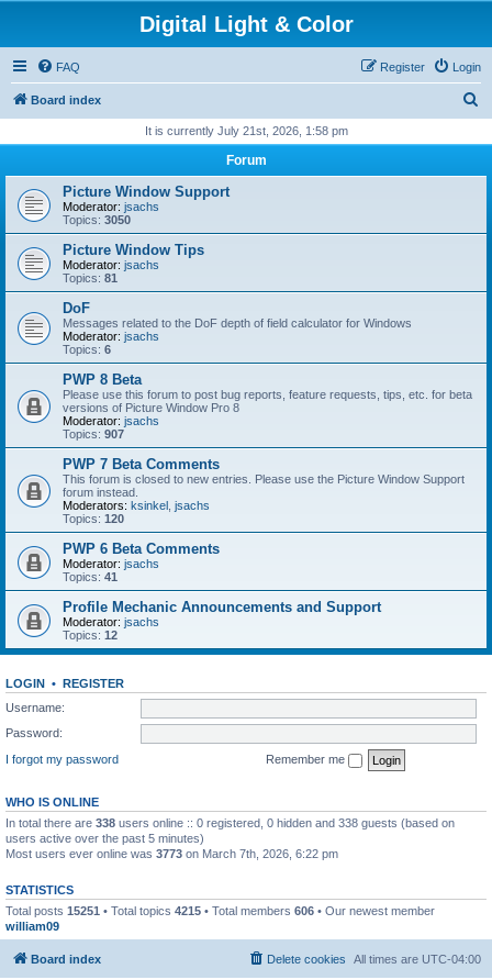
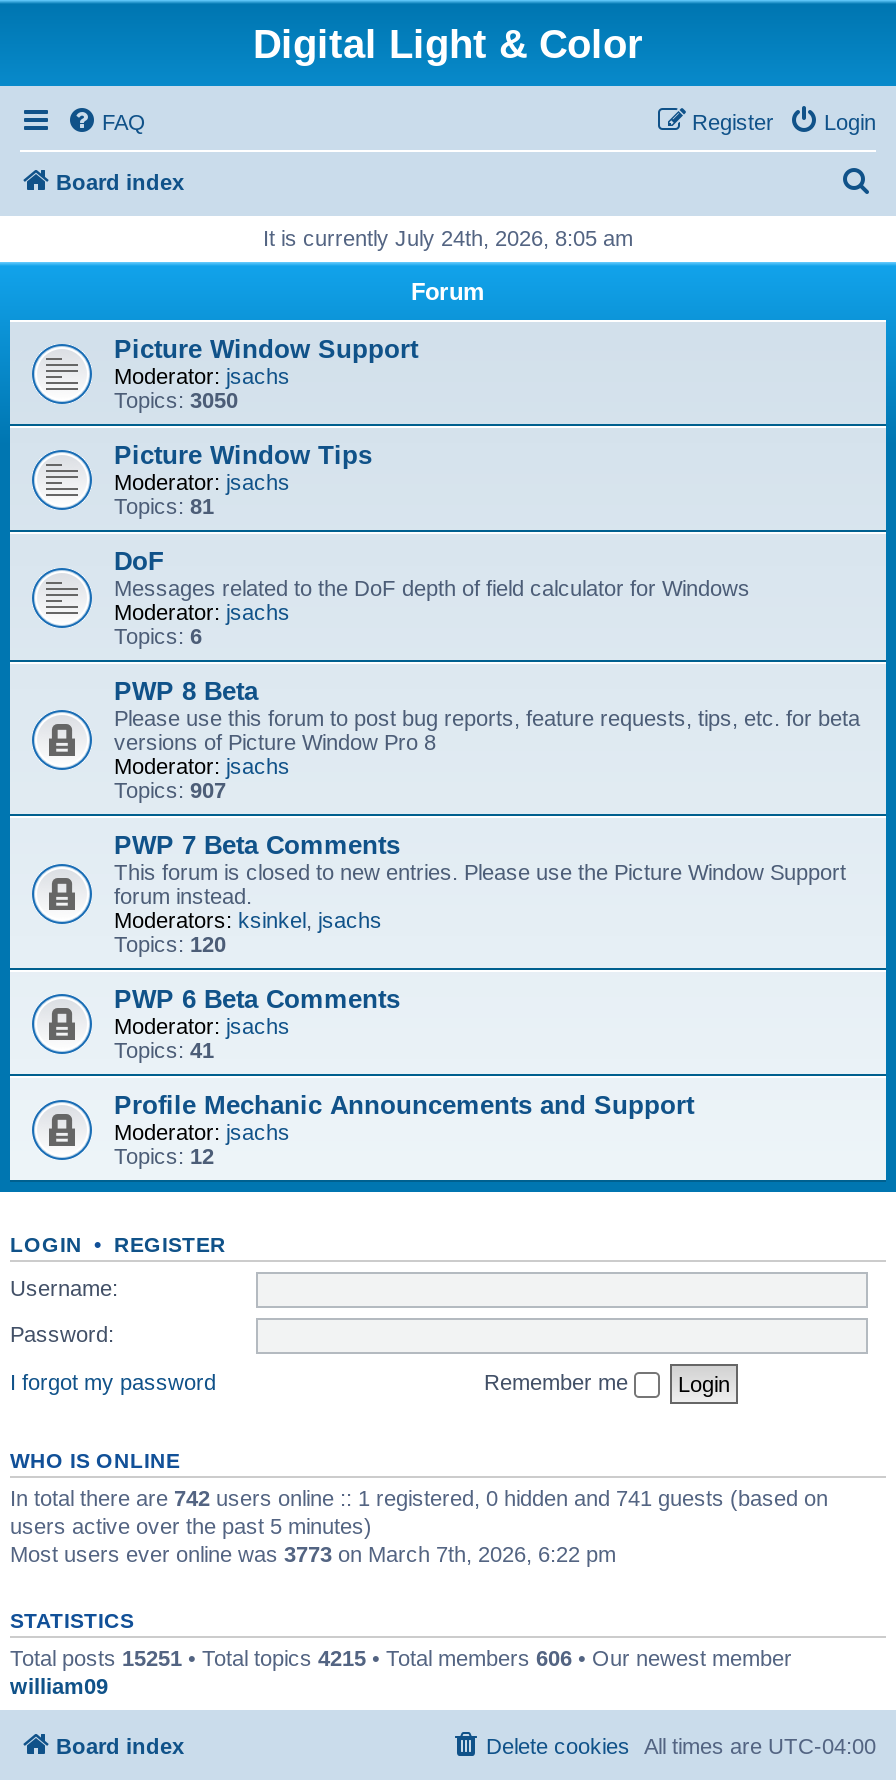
[144,124,348,137] It is currently July 21st, 2026, 1:58 pm -> [263,226,633,250] It is currently July 24th, 2026, 8:05 am
[5,816,455,829] In total there are 338 users online :: 0 registered, 0 hidden and 338 guests (based on -> [10,1485,828,1509] In total there are 742 users online :: 1 registered, 0 hidden and 741 guests (based on

